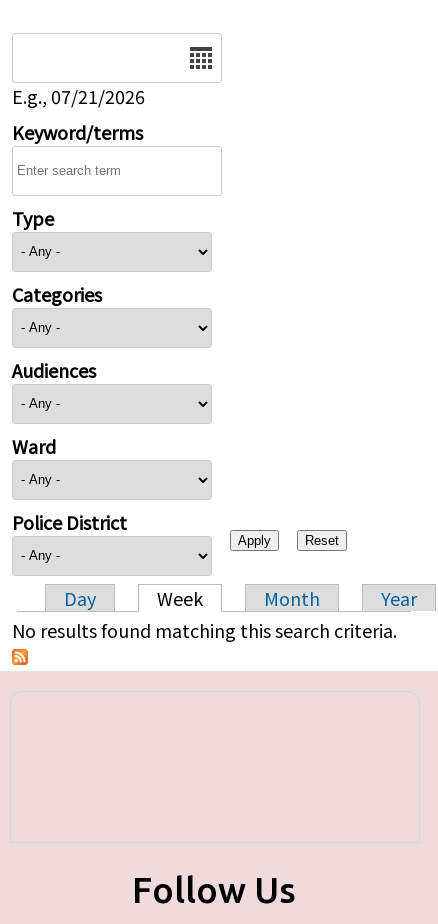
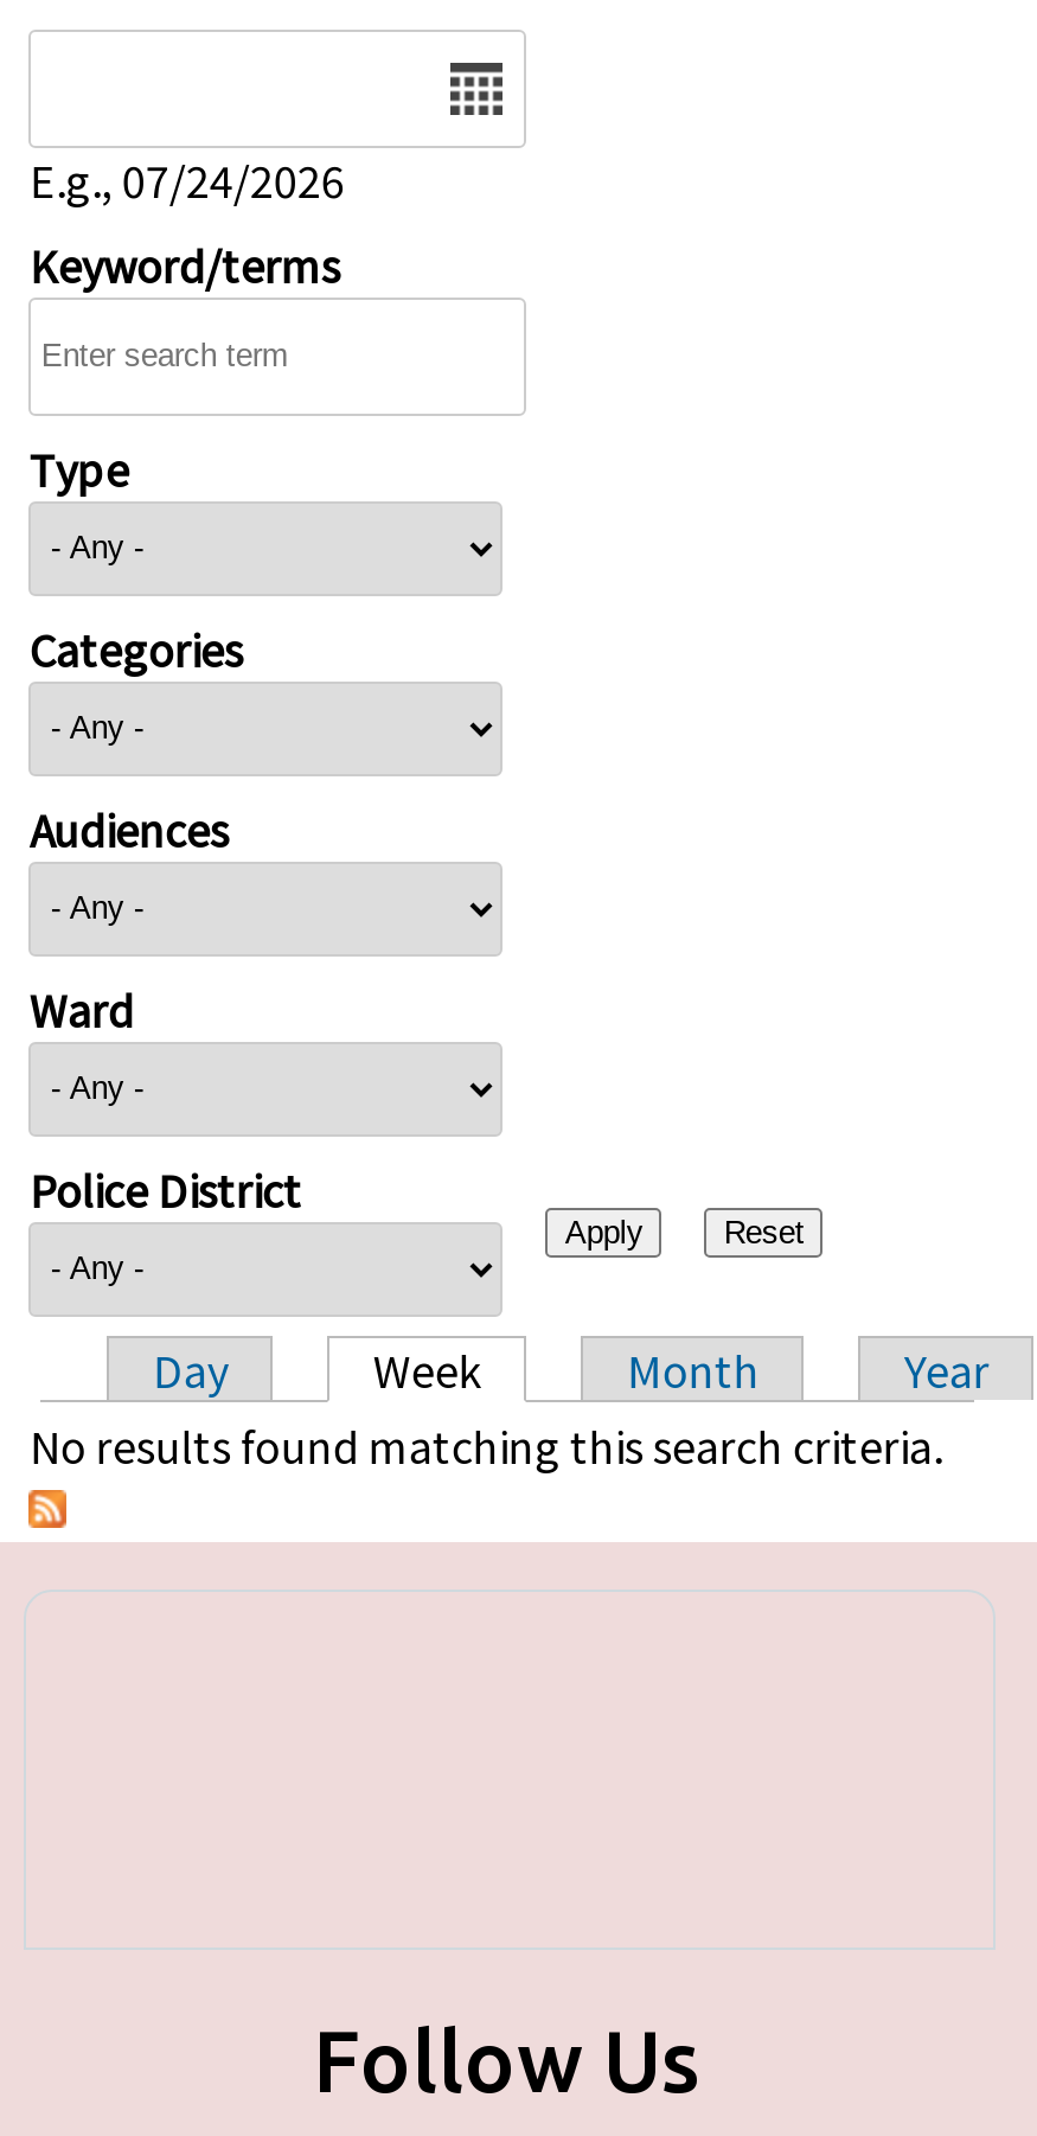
[12,82,145,108] E.g., 07/21/2026 -> [29,147,345,209] E.g., 07/24/2026

